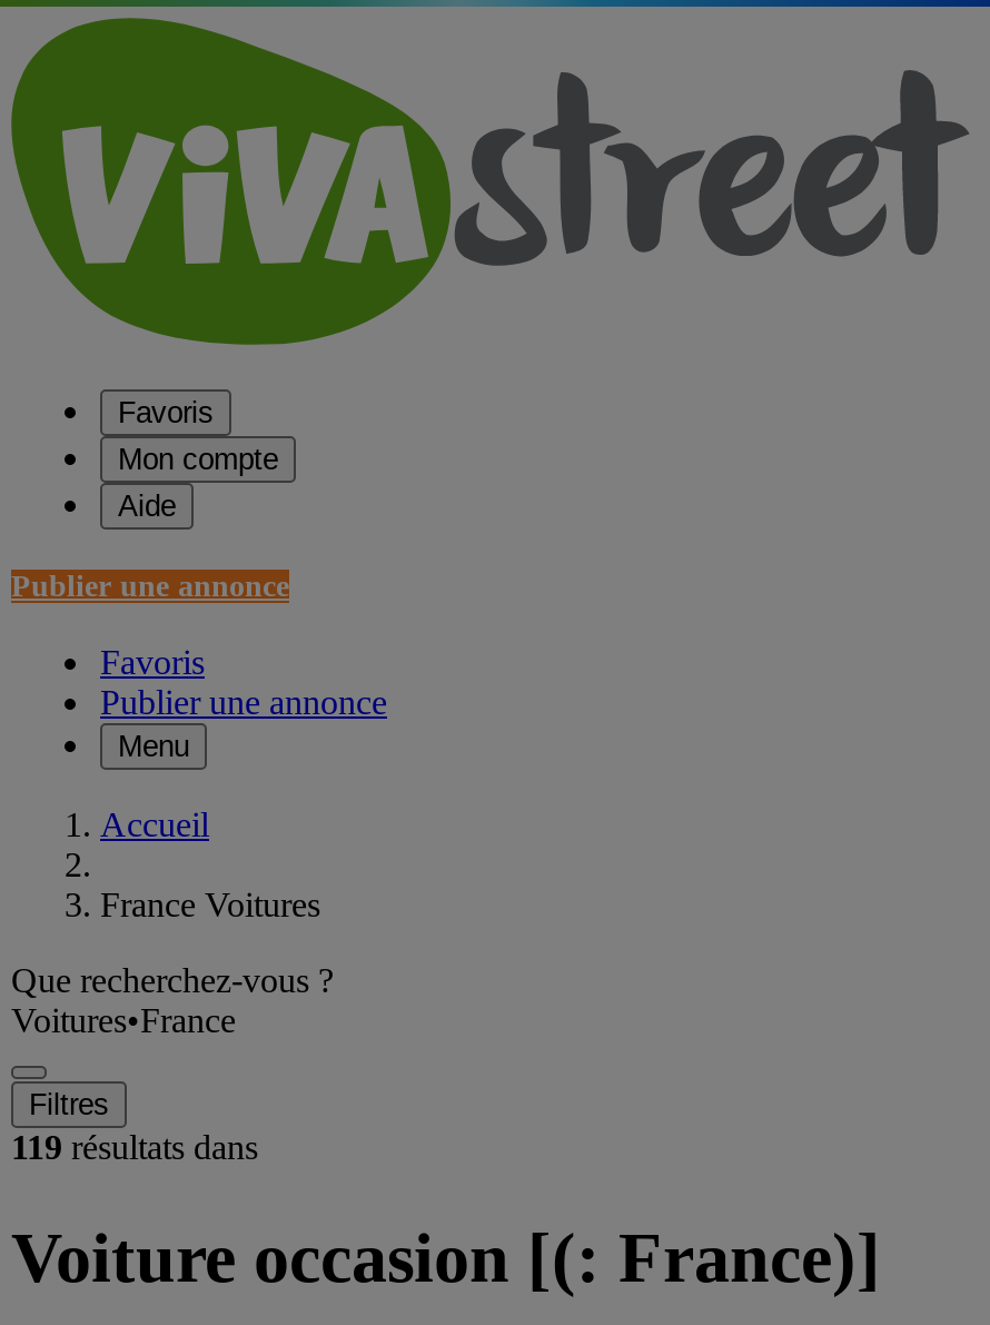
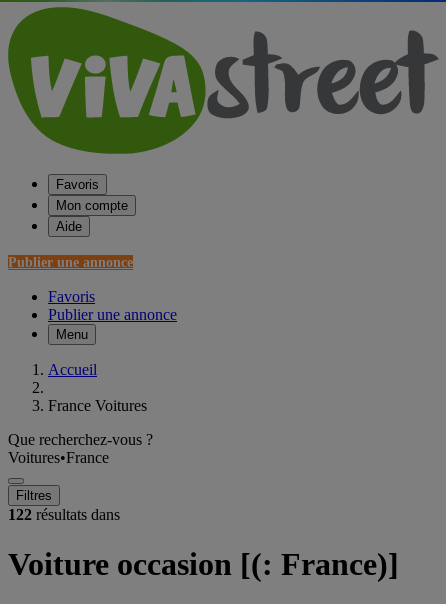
[11,1129,258,1167] 119résultats dans -> [8,506,120,523] 122résultats dans

